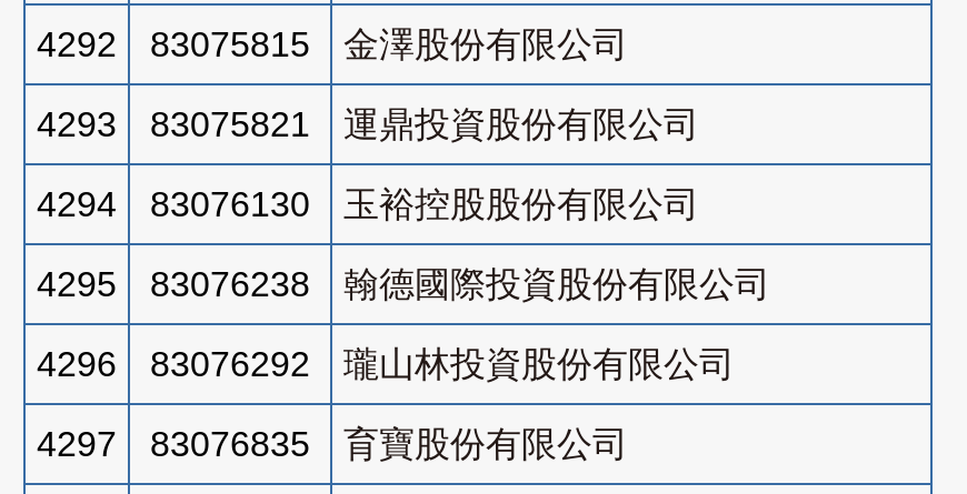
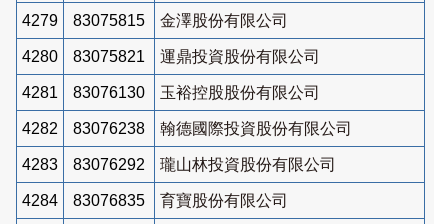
[37,25,628,63] 4292 83075815 金澤股份有限公司 -> [22,12,288,29] 4279 83075815 金澤股份有限公司
[37,105,699,143] 4293 83075821 運鼎投資股份有限公司 -> [22,48,320,65] 4280 83075821 運鼎投資股份有限公司
[37,185,699,223] 4294 83076130 玉裕控股股份有限公司 -> [22,84,320,101] 4281 83076130 玉裕控股股份有限公司
[37,265,770,303] 4295 83076238 翰德國際投資股份有限公司 -> [22,120,352,137] 4282 83076238 翰德國際投資股份有限公司
[37,345,735,383] 4296 83076292 瓏山林投資股份有限公司 -> [22,156,336,173] 4283 83076292 瓏山林投資股份有限公司
[37,425,628,463] 4297 83076835 育寶股份有限公司 -> [22,192,288,209] 4284 83076835 育寶股份有限公司

